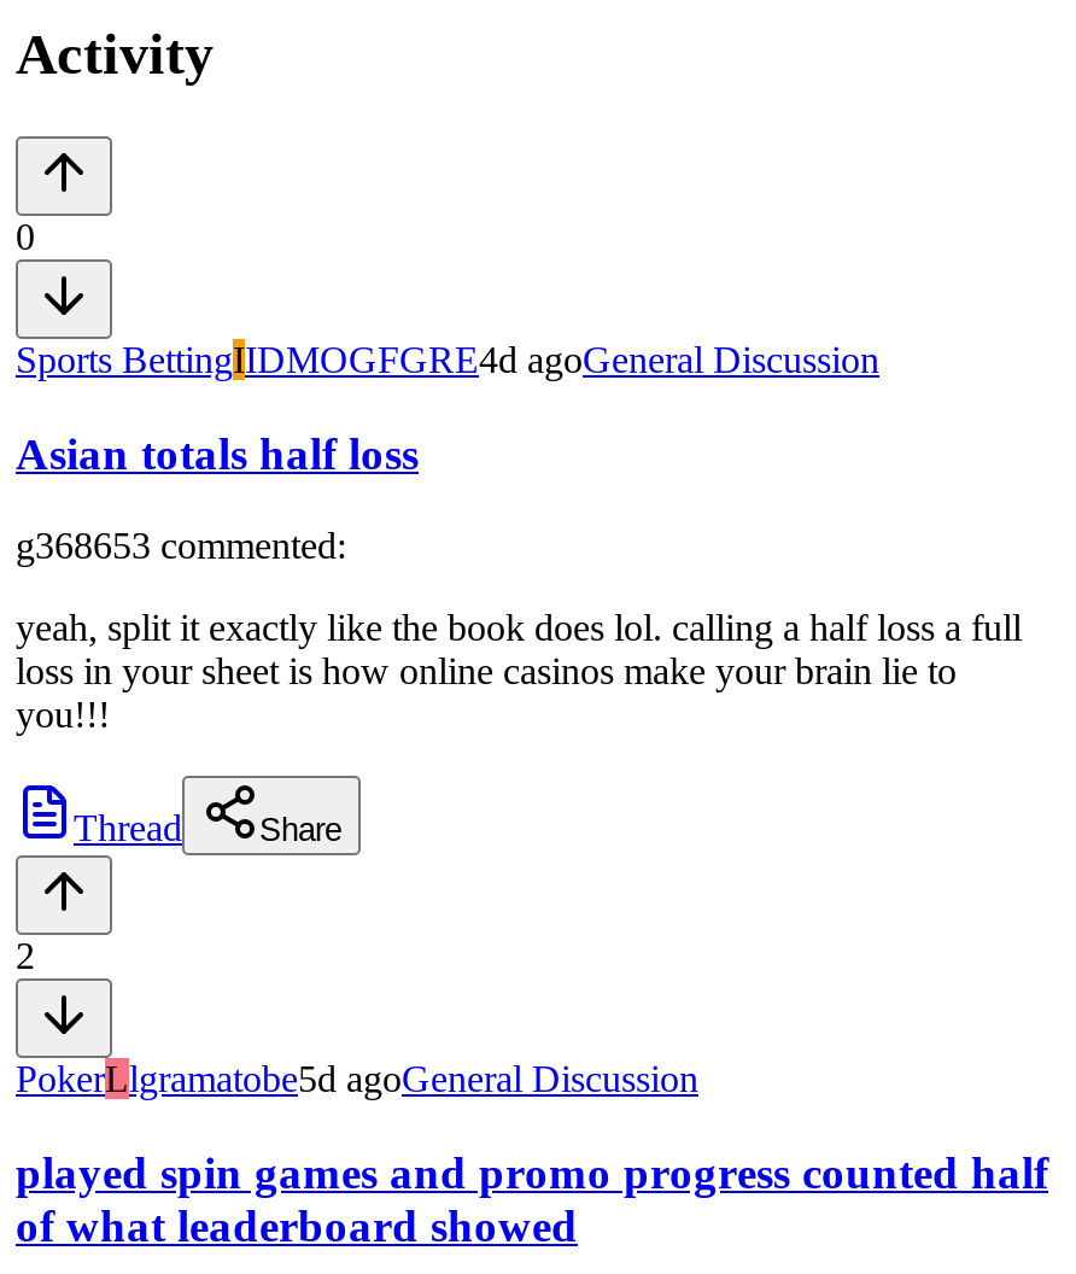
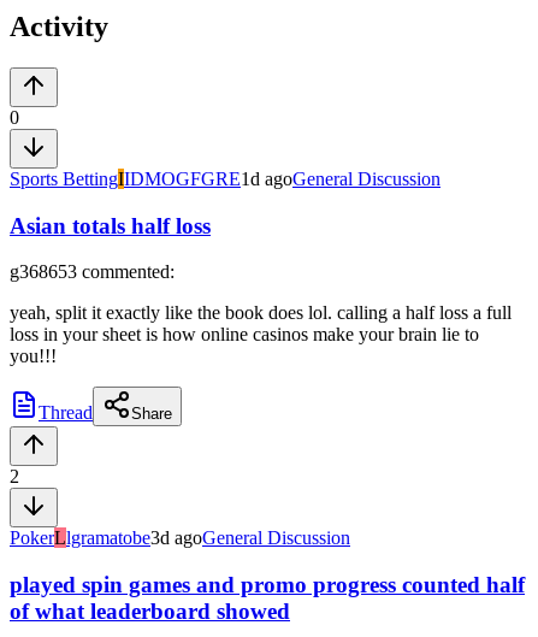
[16,339,879,380] Sports BettingIIDMOGFGRE4d agoGeneral Discussion -> [10,168,441,189] Sports BettingIIDMOGFGRE1d agoGeneral Discussion
[16,1059,698,1100] PokerLlgramatobe5d agoGeneral Discussion -> [10,528,350,548] PokerLlgramatobe3d agoGeneral Discussion

